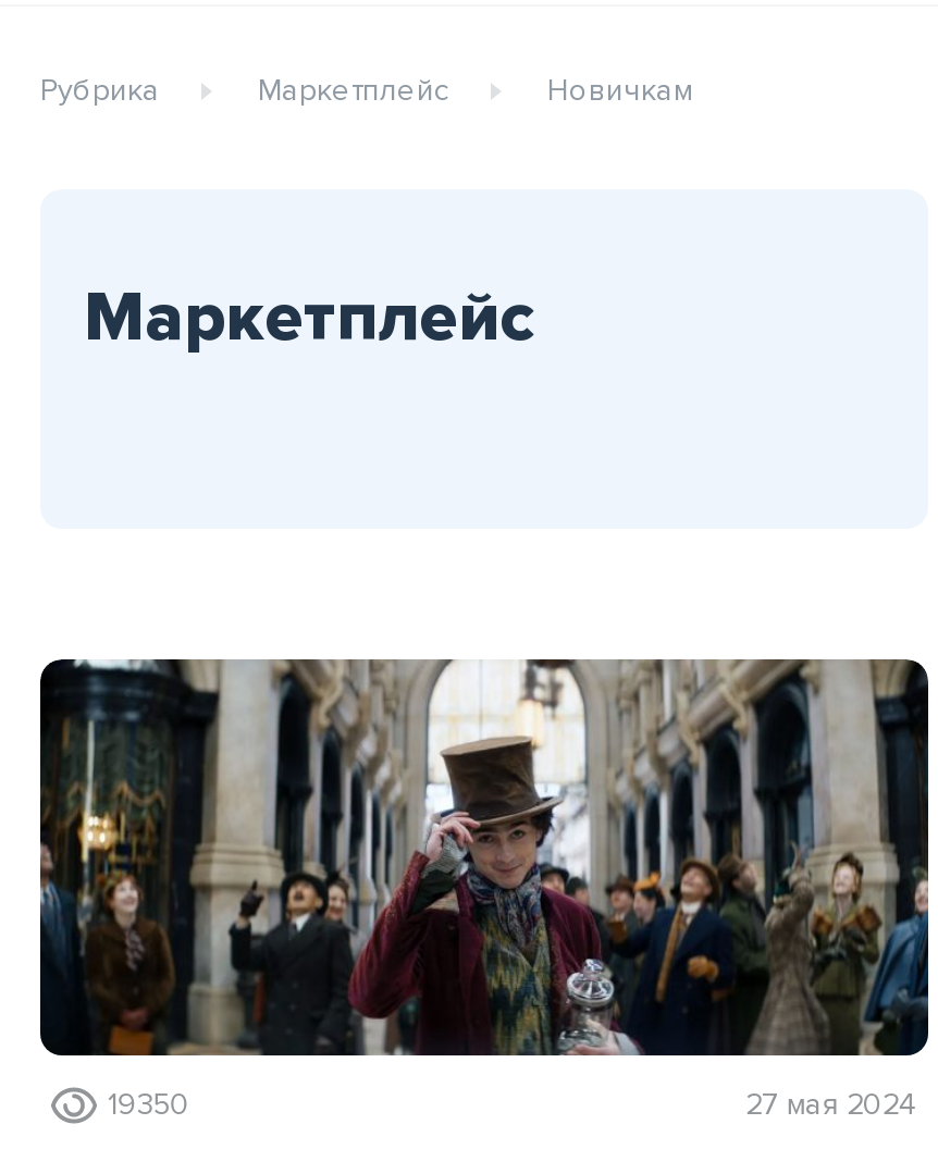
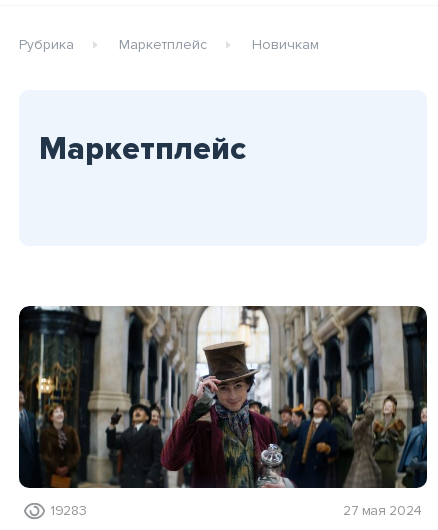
[108,1086,189,1123] 19350 -> [50,502,86,519] 19283

